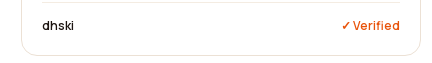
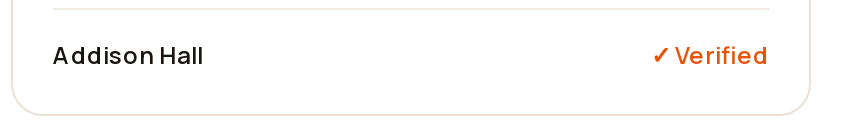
[42,17,74,34] dhski -> [53,38,203,72] Addison Hall

